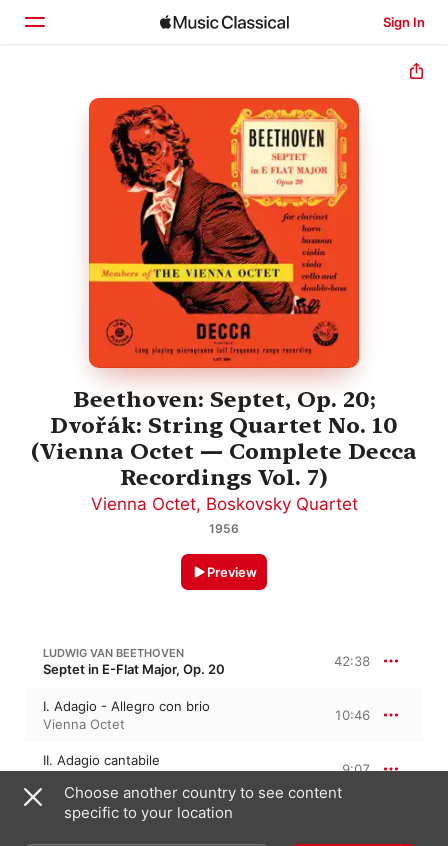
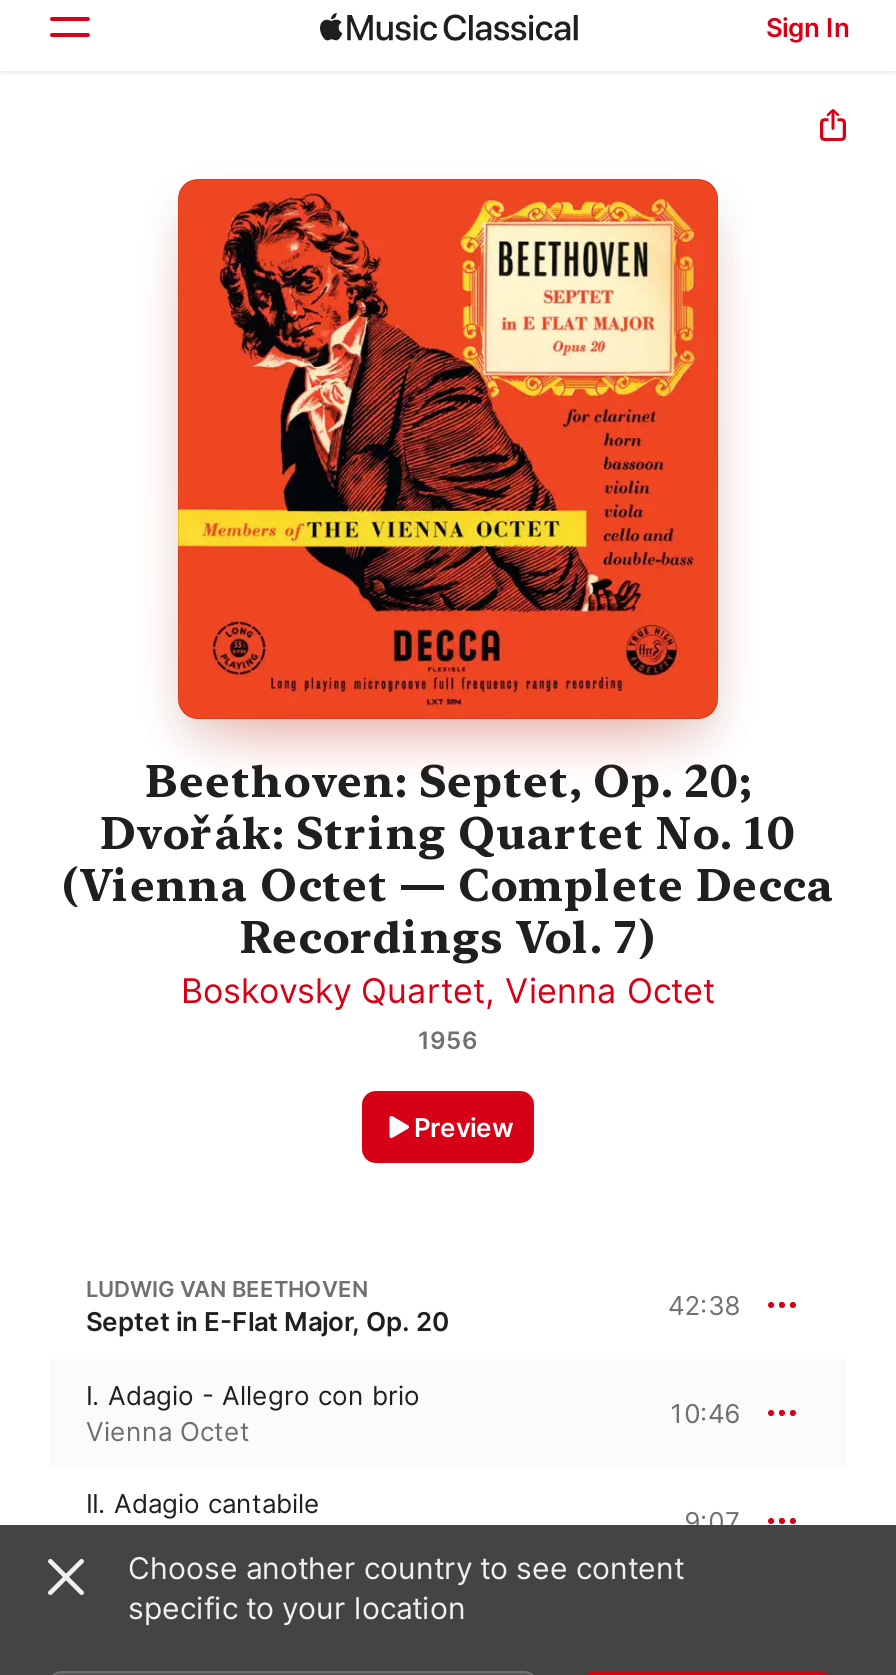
[90,494,357,514] Vienna Octet, Boskovsky Quartet -> [181,972,715,1012] Boskovsky Quartet, Vienna Octet

